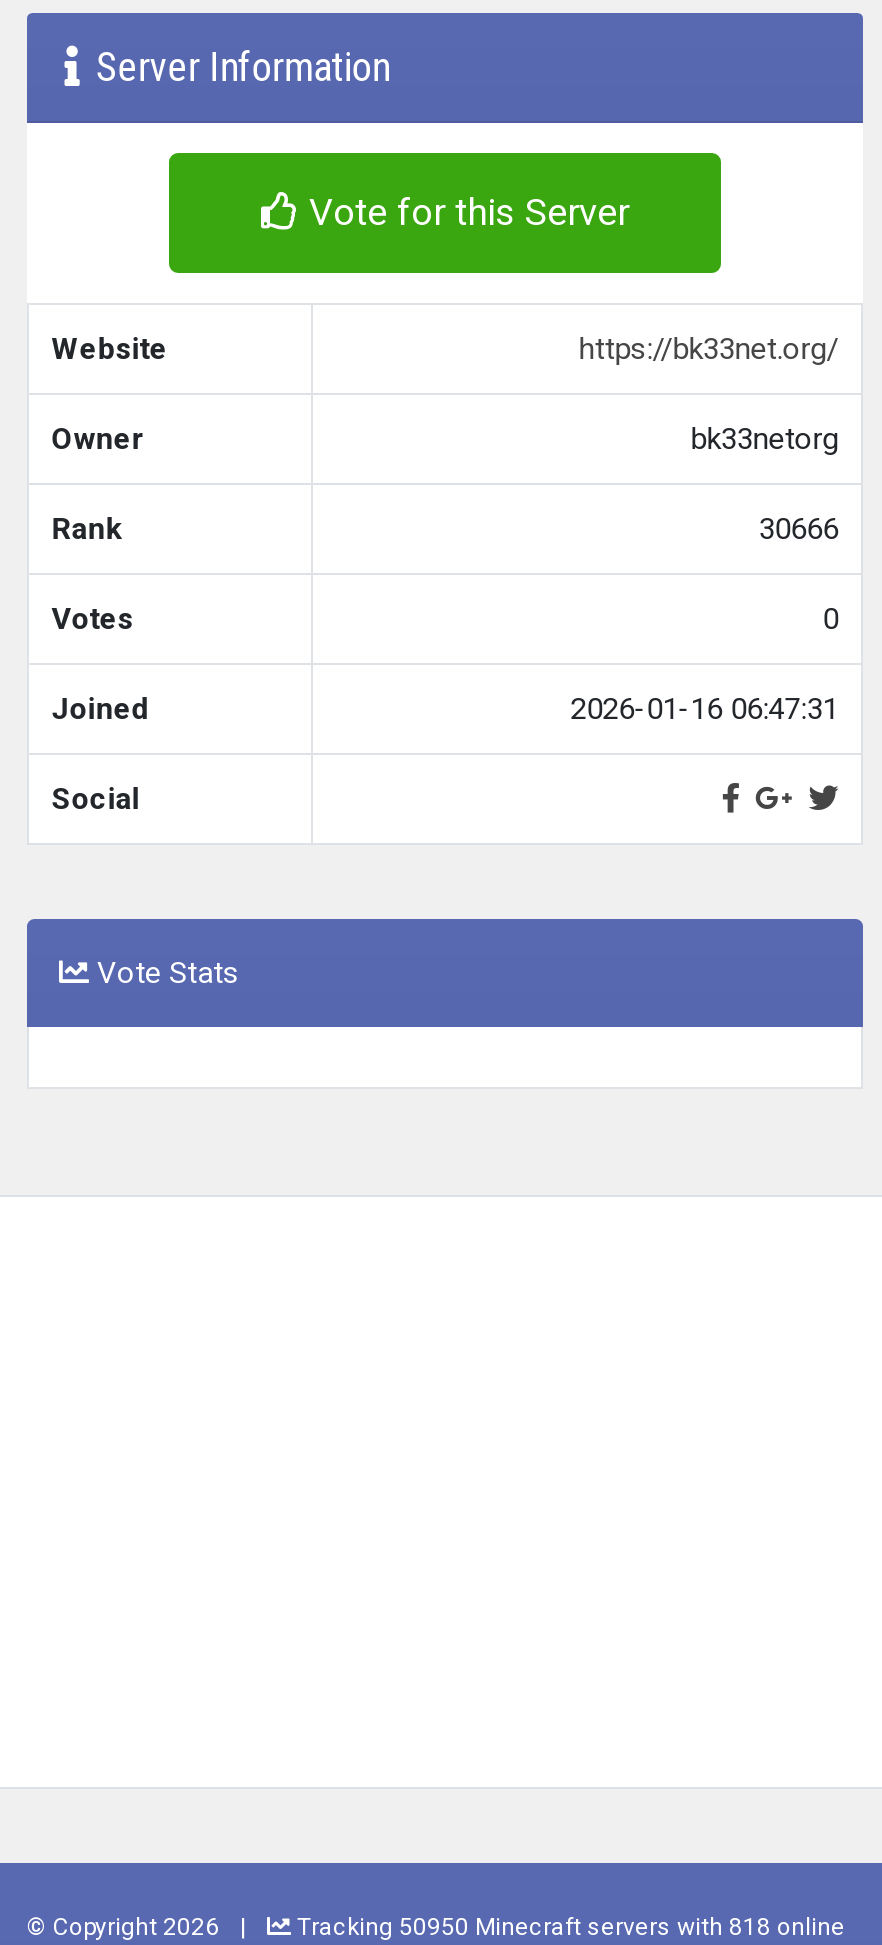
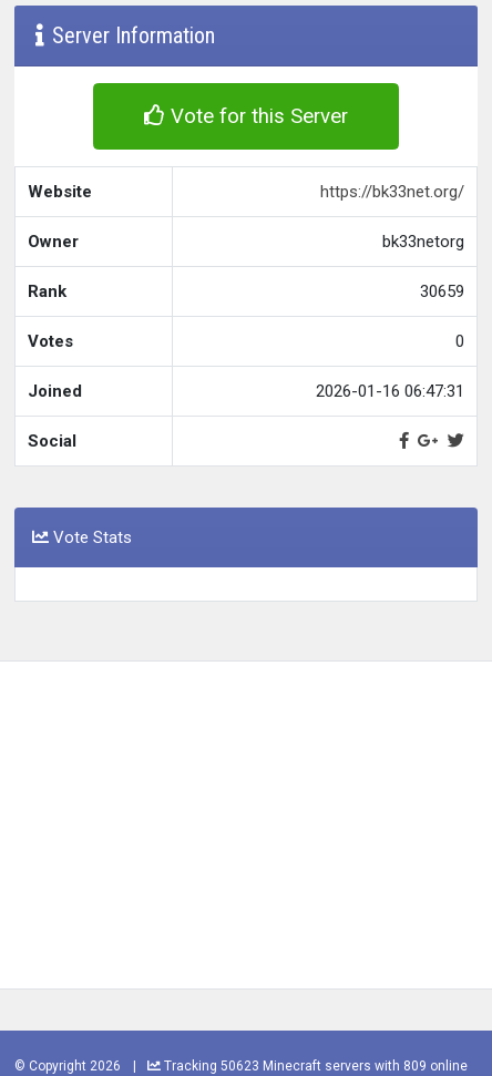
[759,511,839,547] 30666 -> [420,281,464,301] 30659
[291,1913,845,1941] Tracking 50950 Minecraft servers with 818 online -> [161,1058,468,1074] Tracking 50623 Minecraft servers with 809 online

